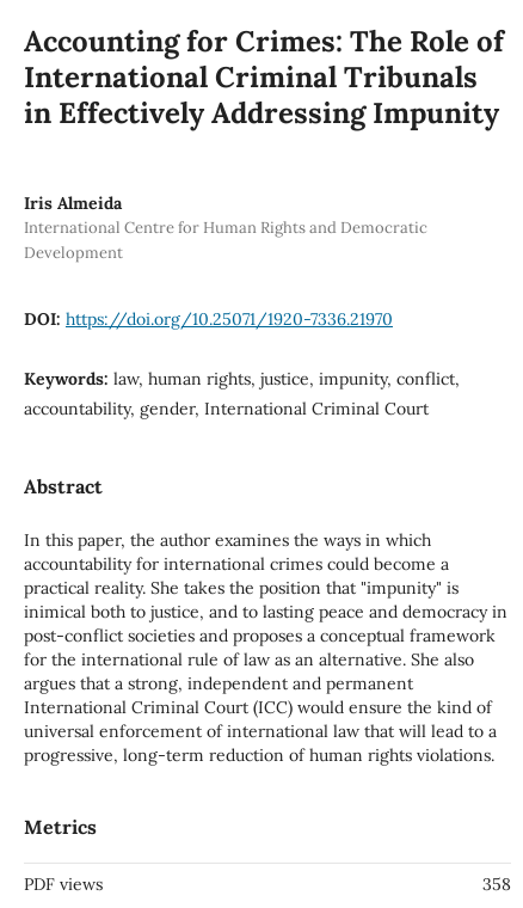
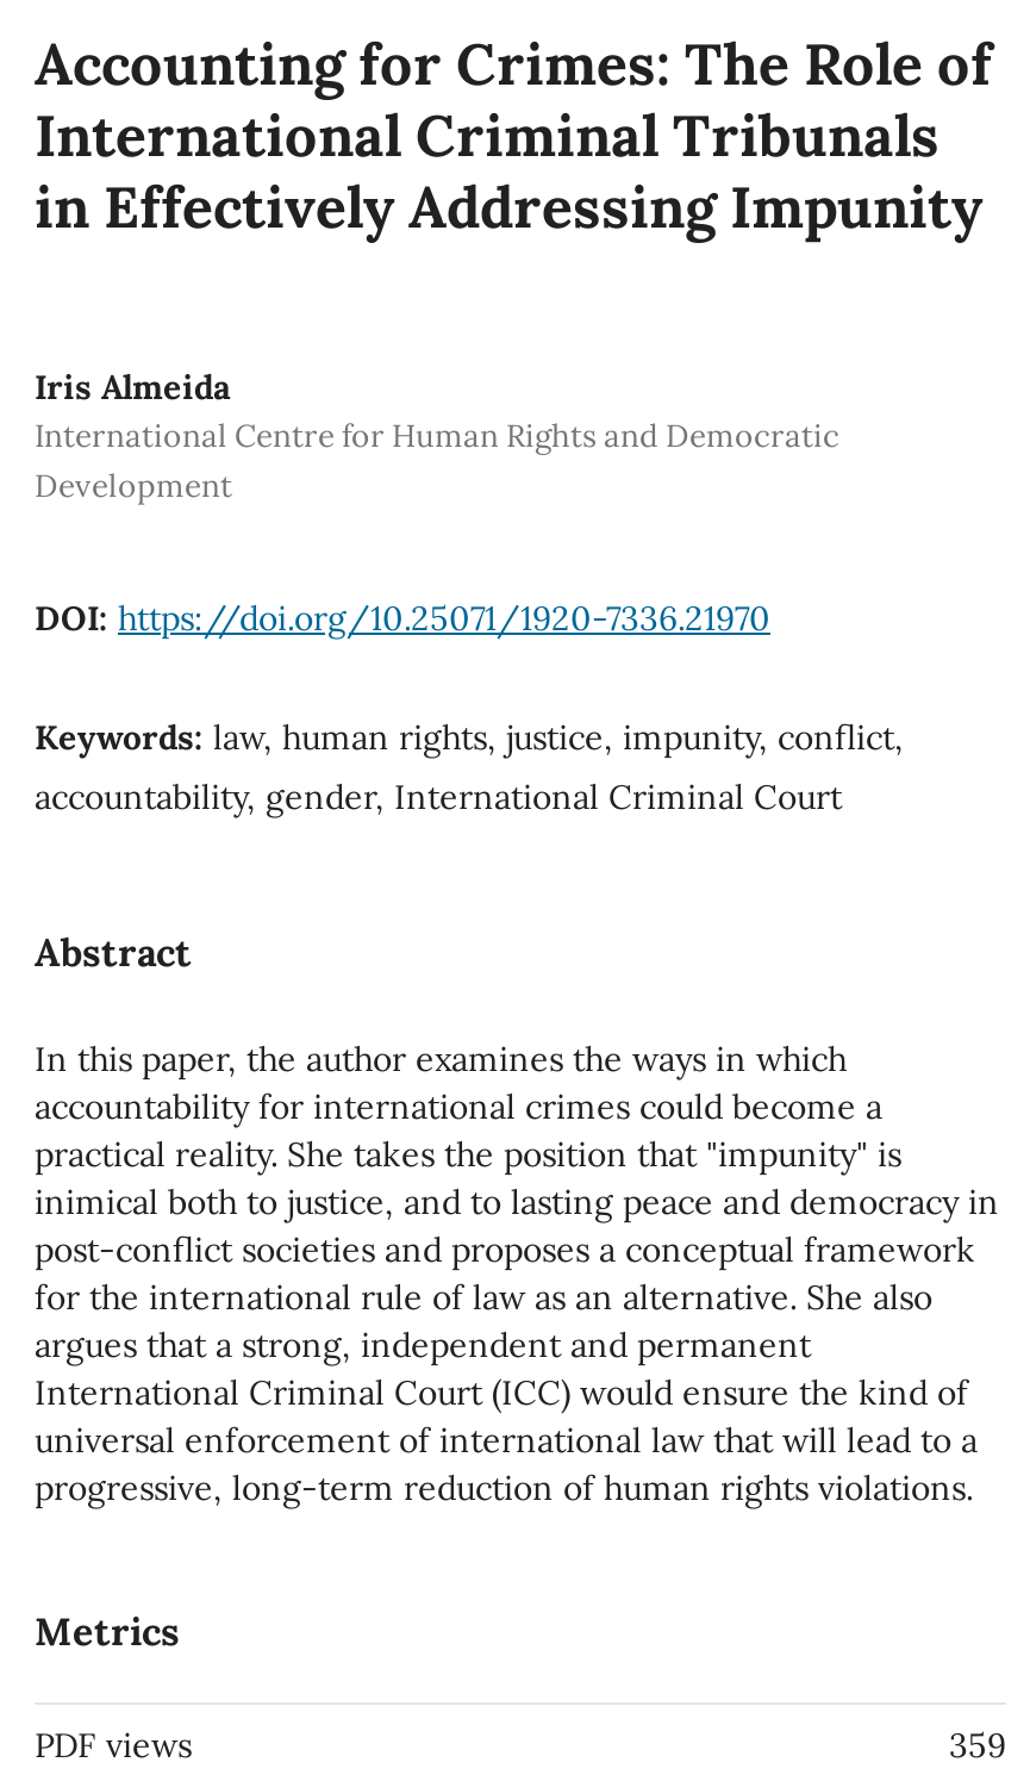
[482,873,511,895] 358 -> [949,1724,1006,1767] 359

